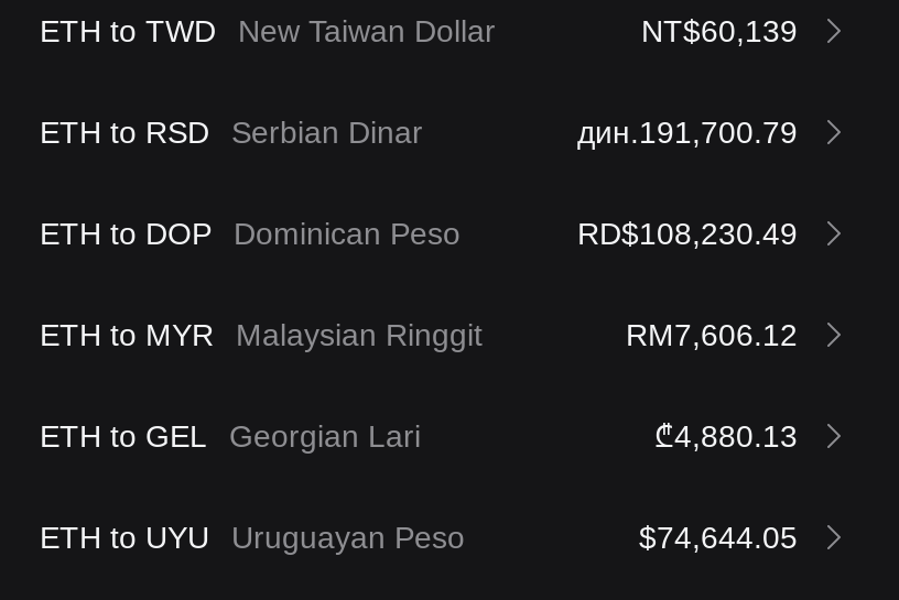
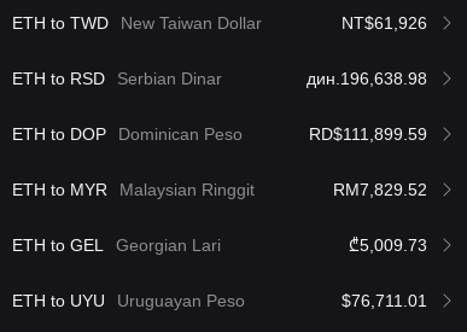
[641,13,798,48] NT$60,139 -> [342,13,427,32] NT$61,926
[577,114,798,149] дин.191,700.79 -> [307,69,427,88] дин.196,638.98
[577,215,798,251] RD$108,230.49 -> [309,124,427,143] RD$111,899.59
[626,317,798,352] RM7,606.12 -> [333,180,427,199] RM7,829.52
[654,418,798,453] ₾4,880.13 -> [349,235,427,254] ₾5,009.73
[639,519,798,554] $74,644.05 -> [342,291,427,310] $76,711.01

